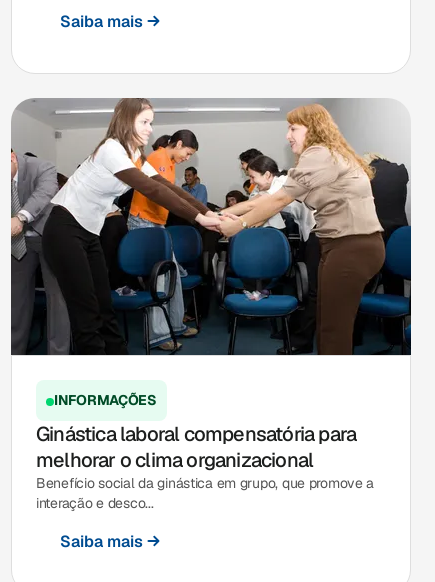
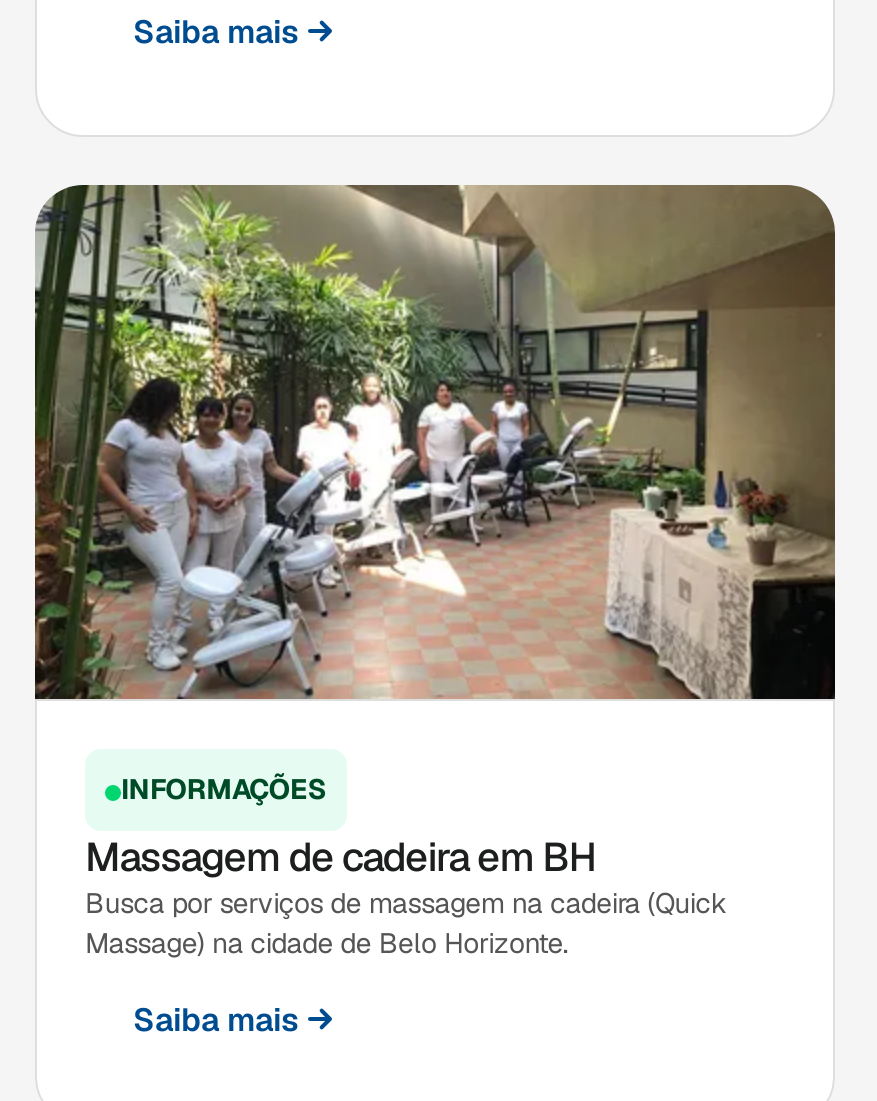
[10,98,412,356] [image] -> [33,183,837,701] [image]
[36,421,374,512] Ginástica laboral compensatória para | melhorar o clima organizacional | Benefício social da ginástica em grupo, que promove a | interação e desco... -> [85,832,726,962] Massagem de cadeira em BH | Busca por serviços de massagem na cadeira (Quick | Massage) na cidade de Belo Horizonte.

